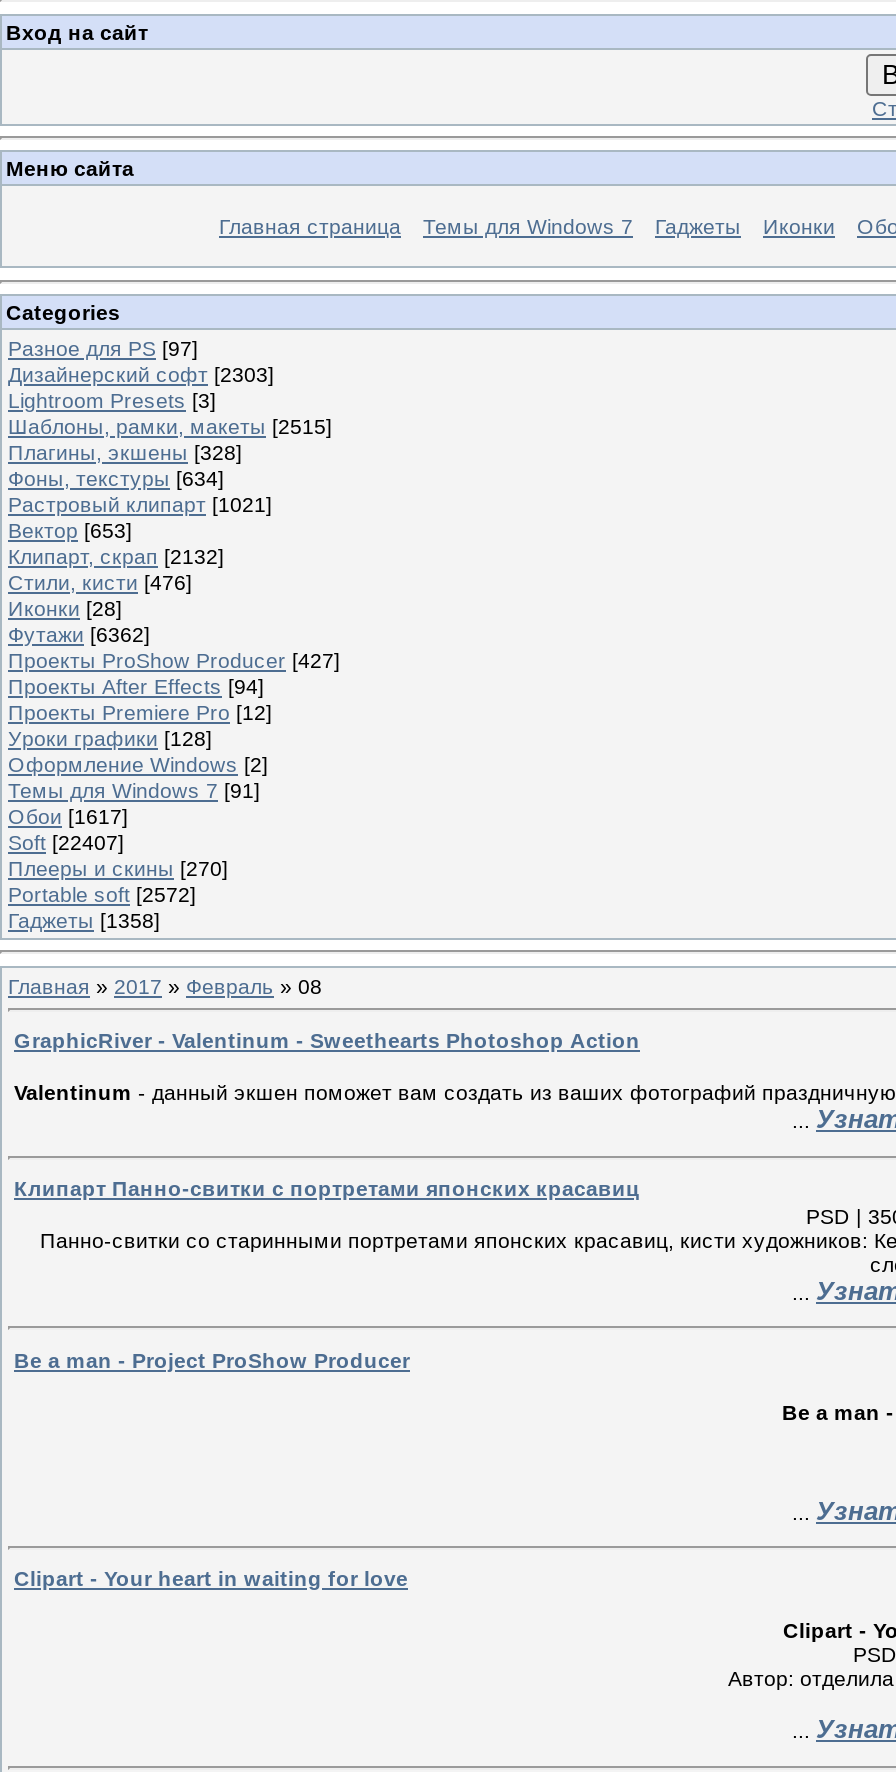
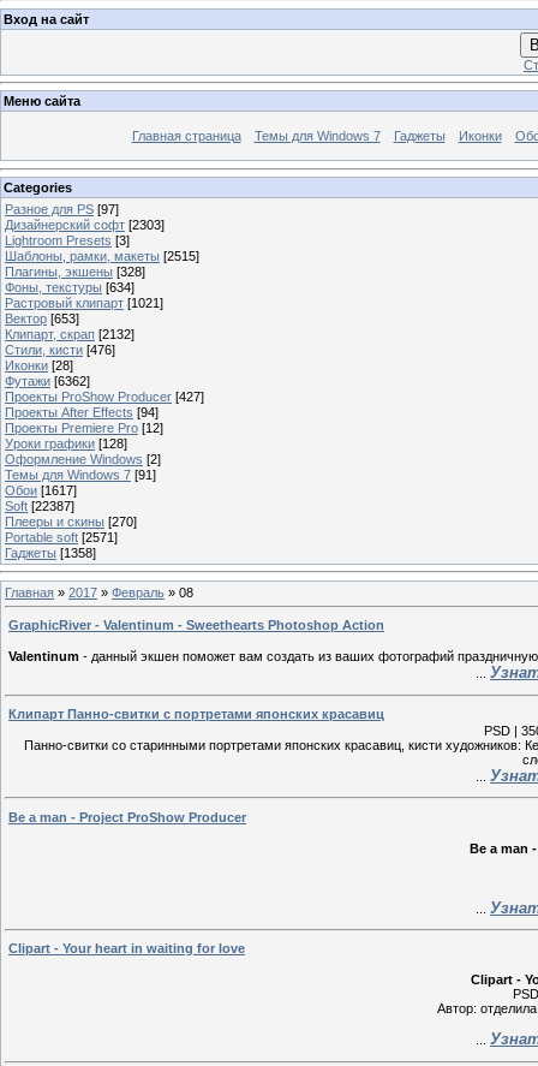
[8,830,124,854] Soft [22407] -> [5,499,74,513] Soft [22387]
[8,882,196,906] Portable soft [2572] -> [5,530,118,544] Portable soft [2571]

